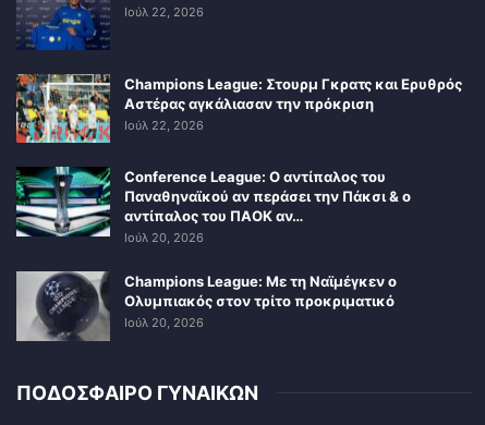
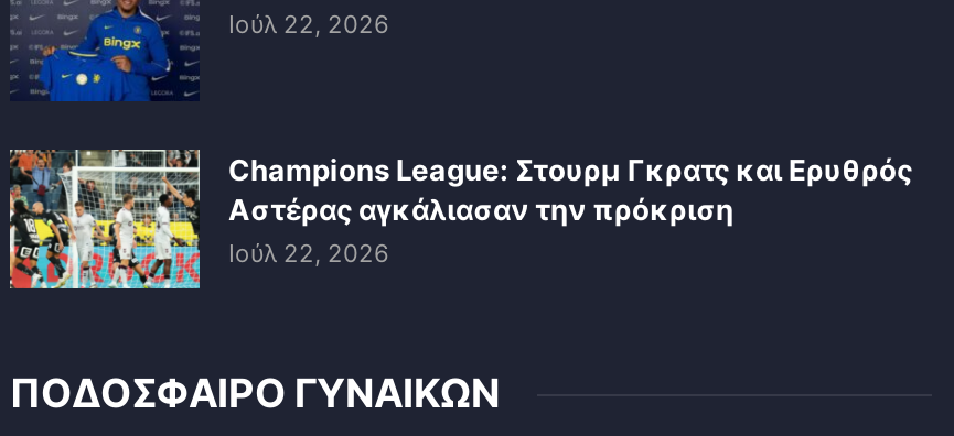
[15,166,411,331] [image] | Conference League: Ο αντίπαλος του | Παναθηναϊκού αν περάσει την Πάκσι & ο | αντίπαλος του ΠΑΟΚ αν… | Ιούλ 20, 2026 | Champions League: Με τη Ναϊμέγκεν ο | Ολυμπιακός στον τρίτο προκριματικό | Ιούλ 20, 2026 -> none
[15,270,110,342] [image] -> none

